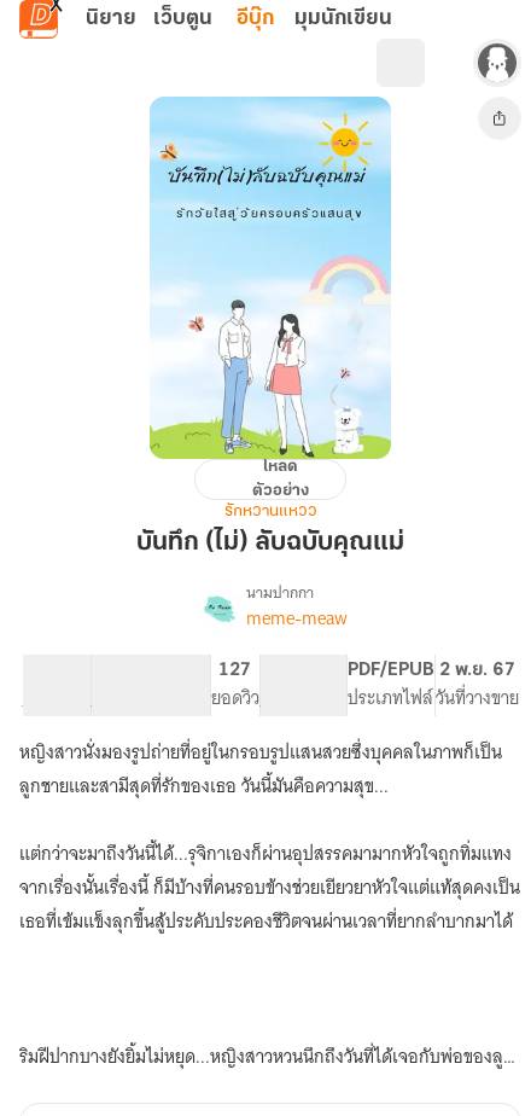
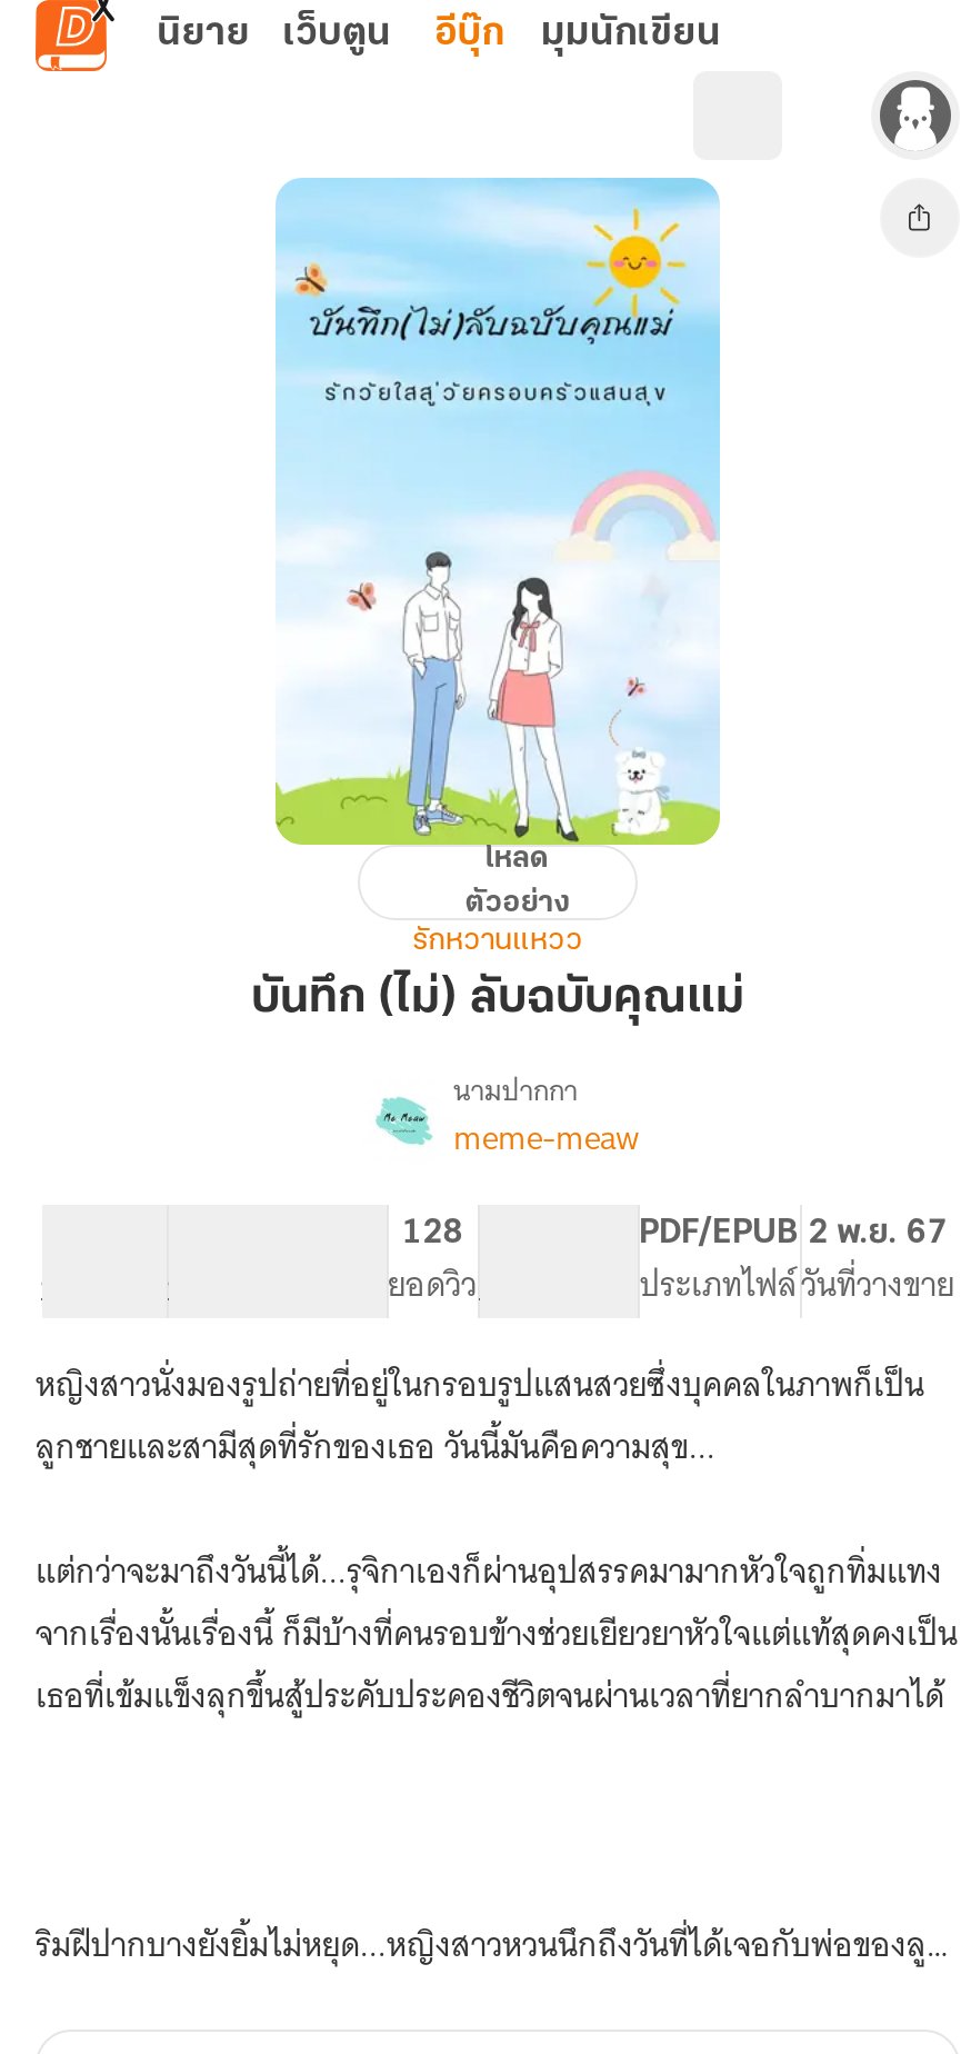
[218,661,251,680] 127 -> [402,1216,462,1252] 128

